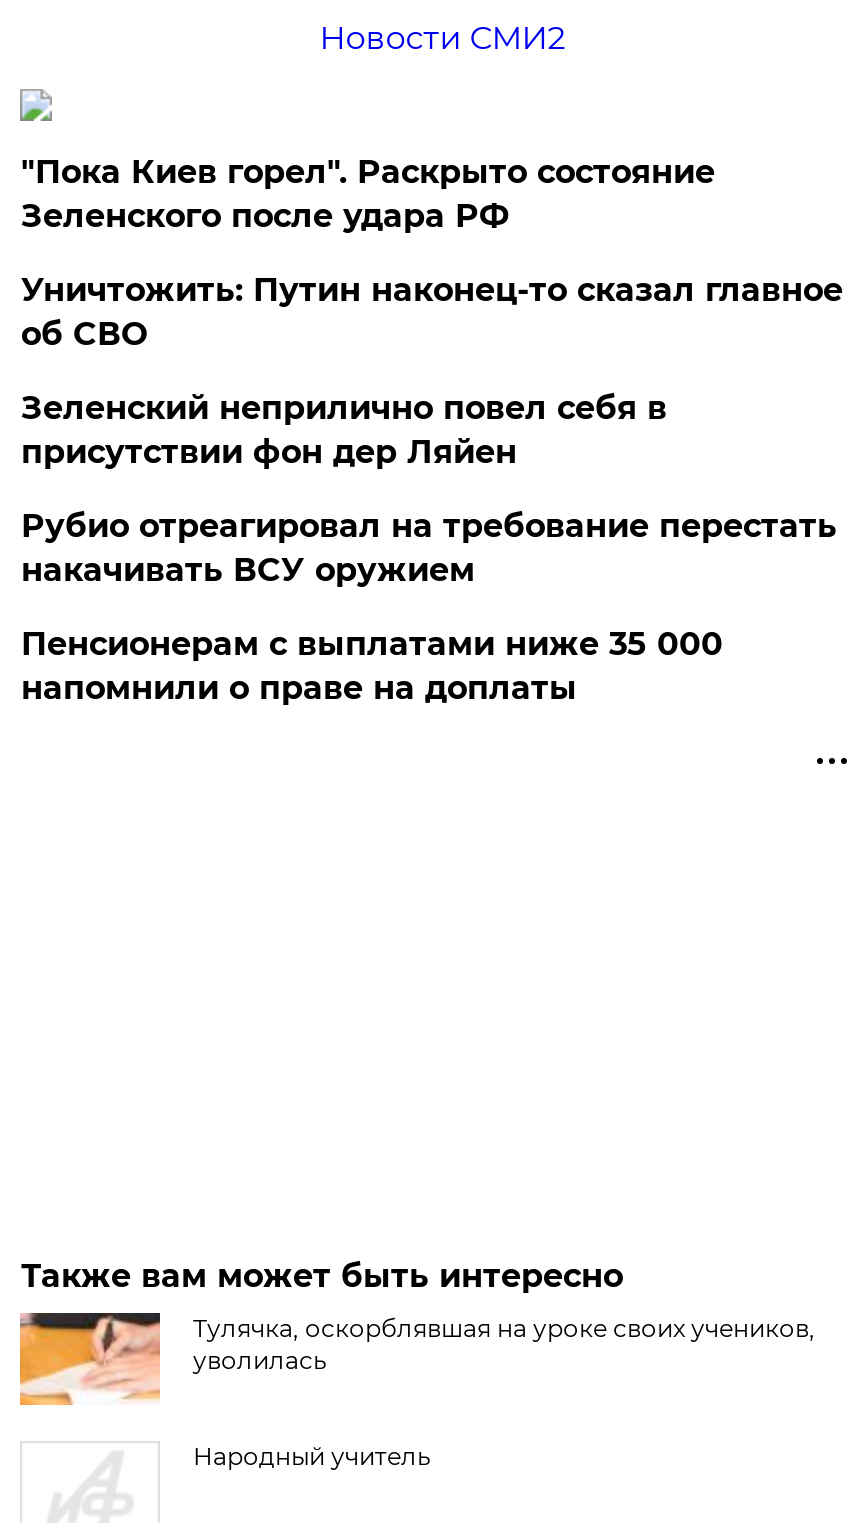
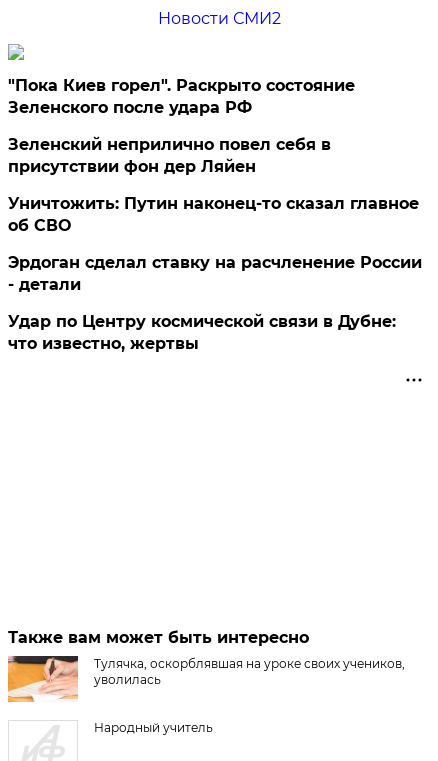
moved [21,271,843,353] -> [8,194,419,235]: Уничтожить: Путин наконец-то сказал главное | об СВО
moved [21,389,667,471] -> [8,135,331,176]: Зеленский неприлично повел cебя в | присутствии фон дер Ляйен
[21,507,837,707] Рубио отреагировал на требование перестать | накачивать ВСУ оружием | Пенсионерам с выплатами ниже 35 000 | напомнили о праве на доплаты -> [8,253,422,353] Эрдоган сделал ставку на расчленение России | - детали | Удар по Центру космической связи в Дубне: | что известно, жертвы

